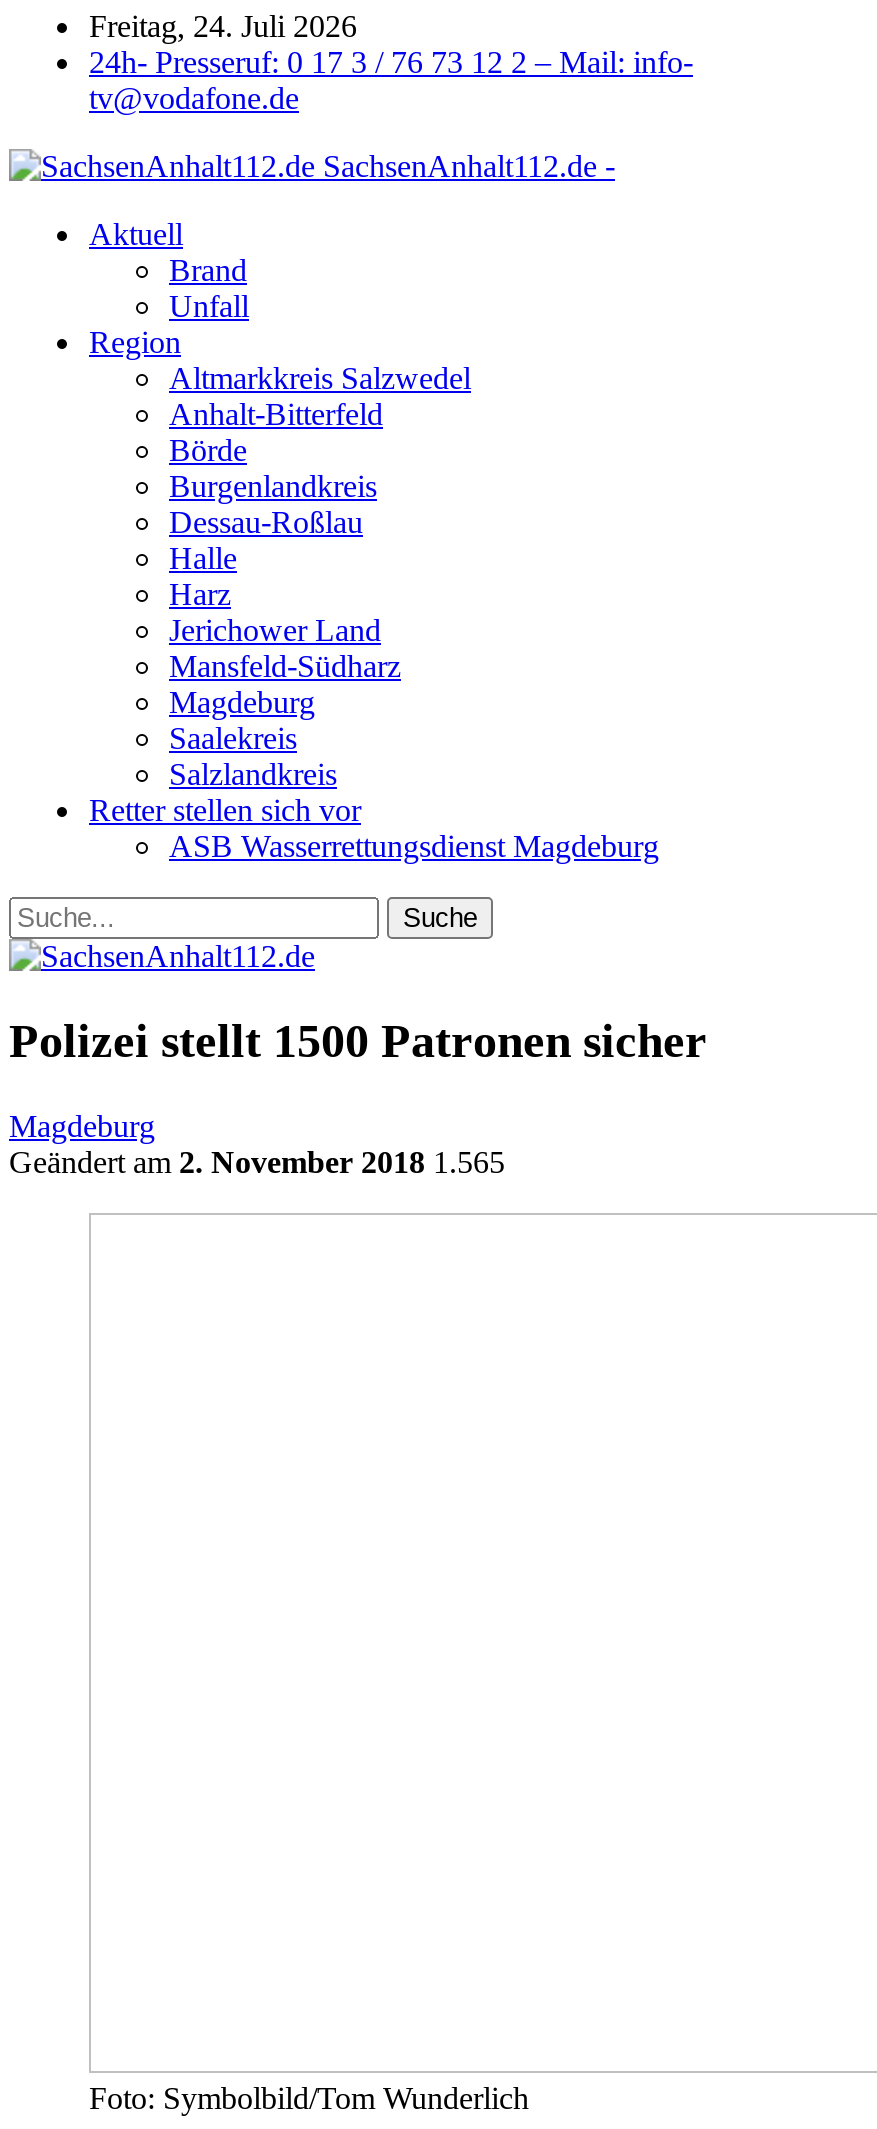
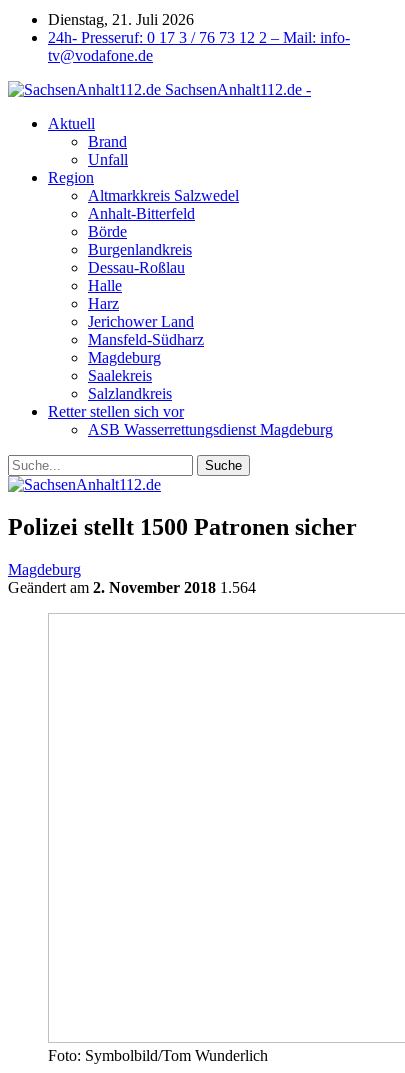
[89,9,357,43] Freitag, 24. Juli 2026 -> [48,11,194,28] Dienstag, 21. Juli 2026
[9,1145,505,1179] Geändert am 2. November 2018 1.565 -> [8,579,256,596] Geändert am 2. November 2018 1.564

